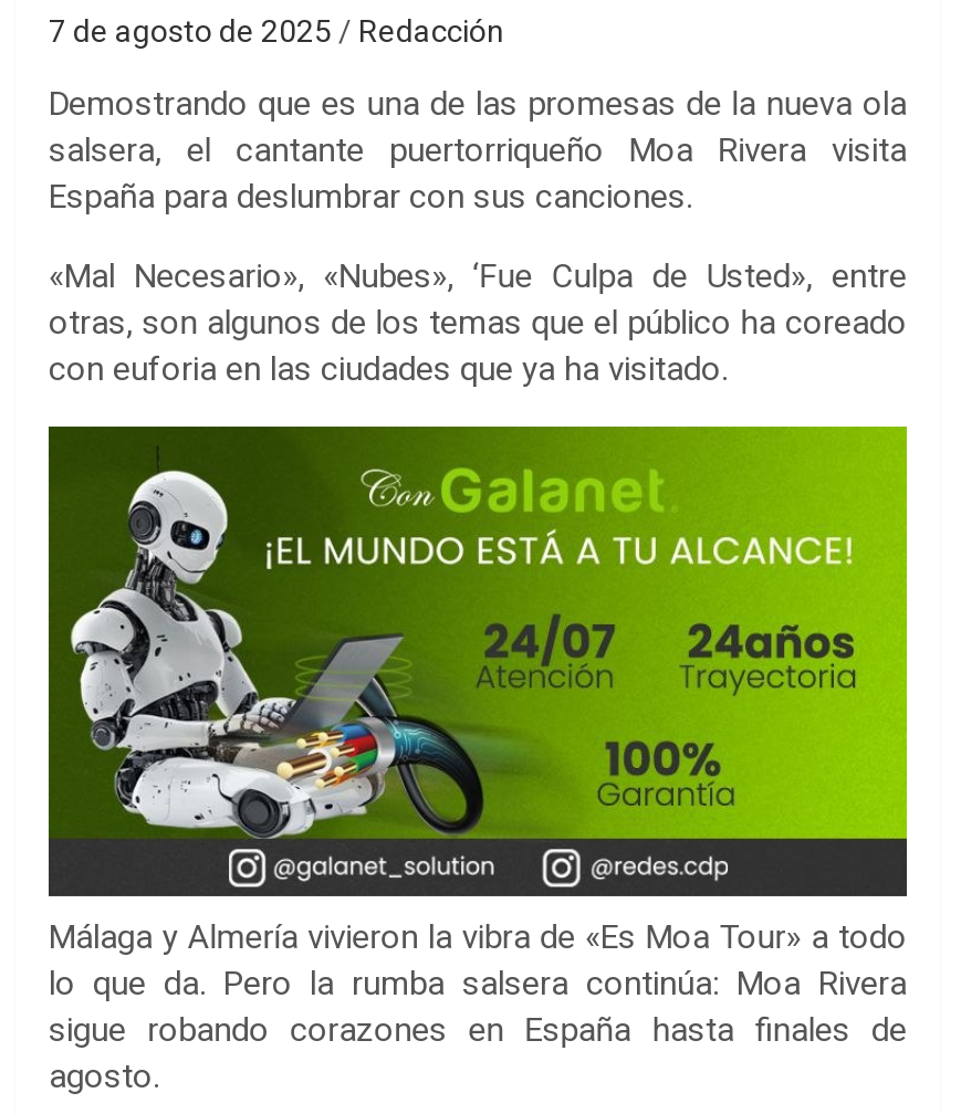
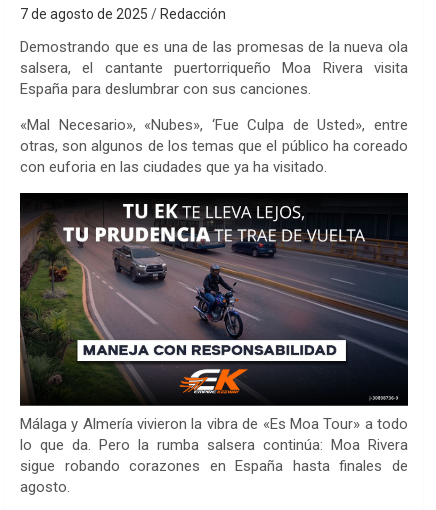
[49,424,909,897] [image] -> [20,192,409,404] [image]

